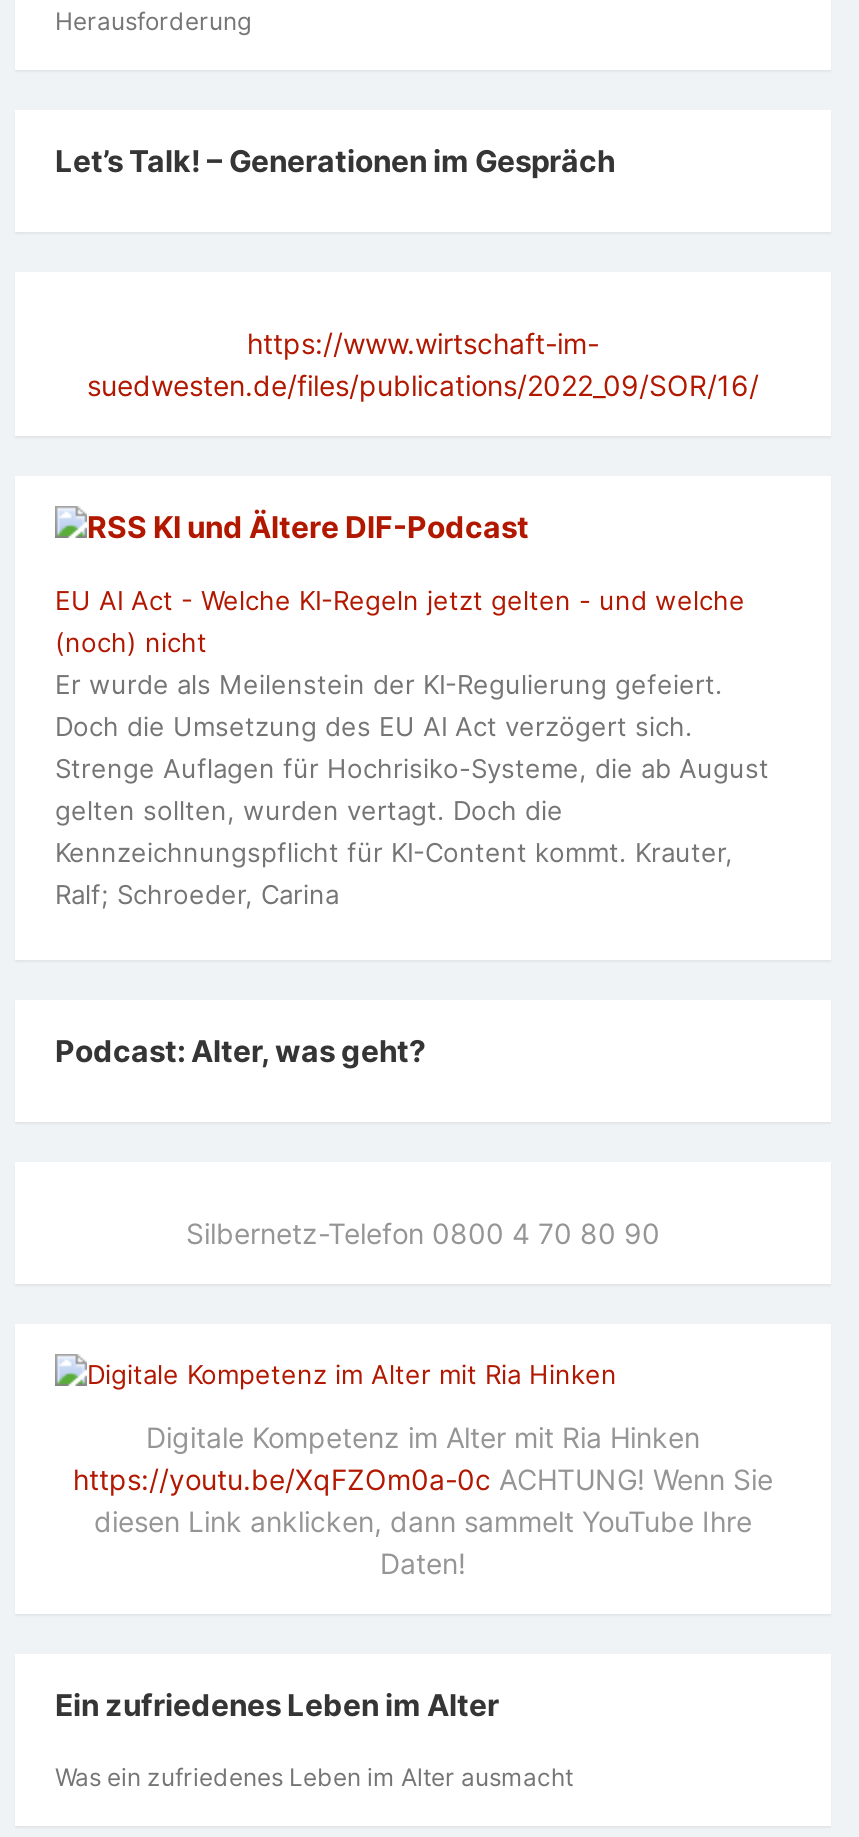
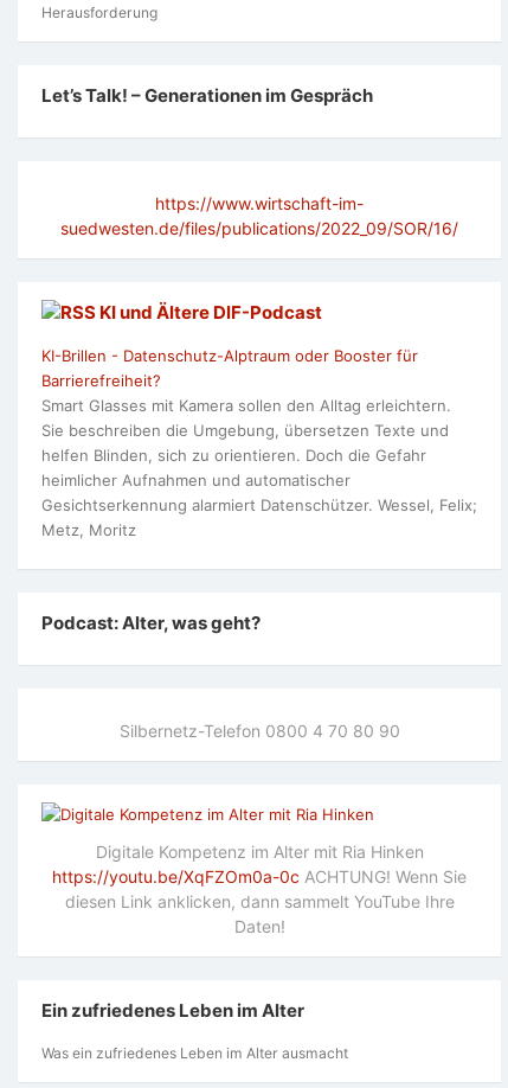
[55,584,769,910] EU AI Act - Welche KI-Regeln jetzt gelten - und welche | (noch) nicht | Er wurde als Meilenstein der KI-Regulierung gefeiert. | Doch die Umsetzung des EU AI Act verzögert sich. | Strenge Auflagen für Hochrisiko-Systeme, die ab August | gelten sollten, wurden vertagt. Doch die | Kennzeichnungspflicht für KI-Content kommt. Krauter, | Ralf; Schroeder, Carina -> [41,346,477,539] KI-Brillen - Datenschutz-Alptraum oder Booster für | Barrierefreiheit? | Smart Glasses mit Kamera sollen den Alltag erleichtern. | Sie beschreiben die Umgebung, übersetzen Texte und | helfen Blinden, sich zu orientieren. Doch die Gefahr | heimlicher Aufnahmen und automatischer | Gesichtserkennung alarmiert Datenschützer. Wessel, Felix; | Metz, Moritz

